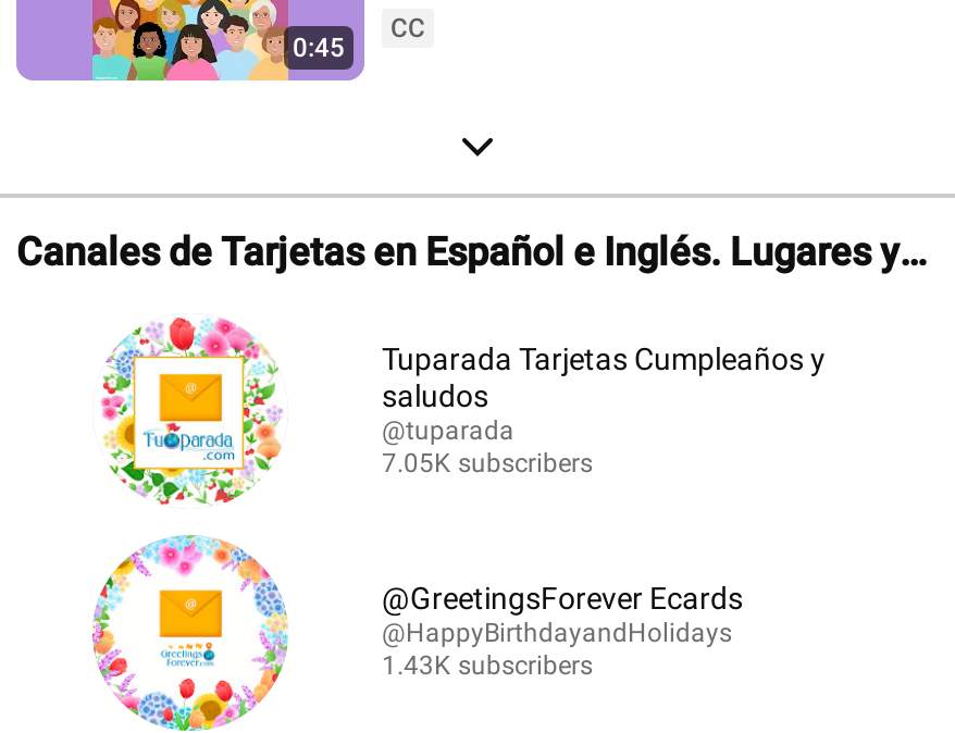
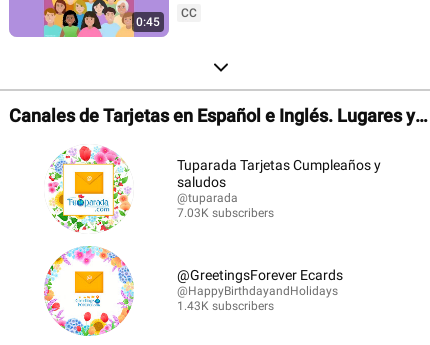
[382,448,593,479] 7.05K subscribers -> [177,206,274,220] 7.03K subscribers

